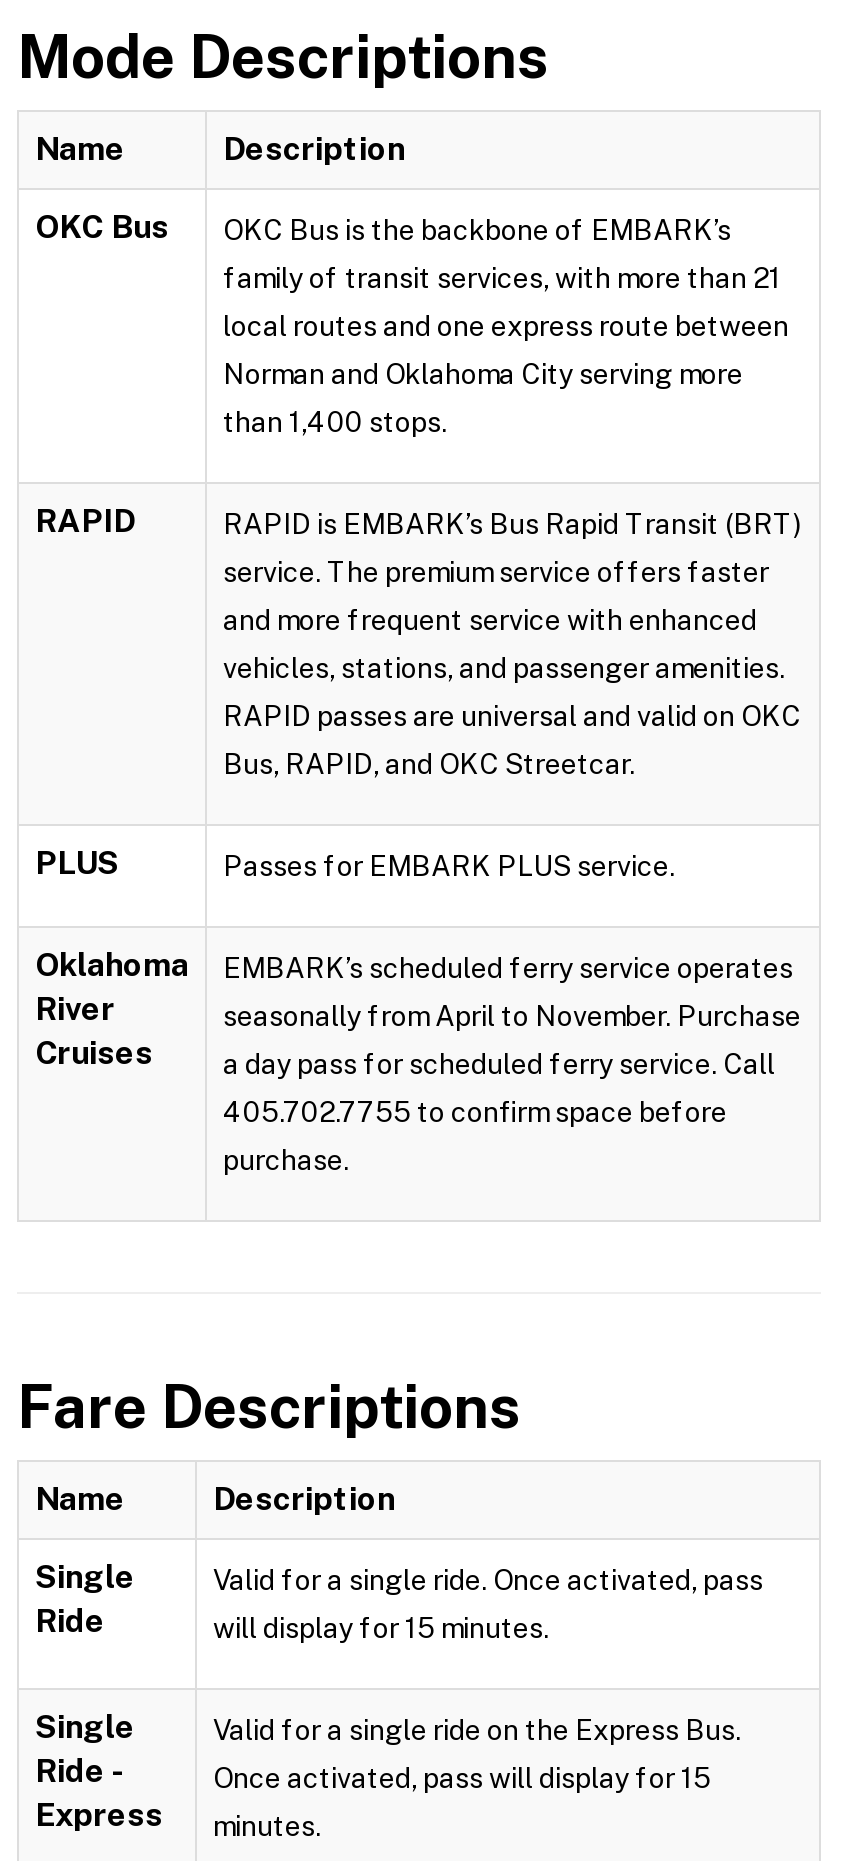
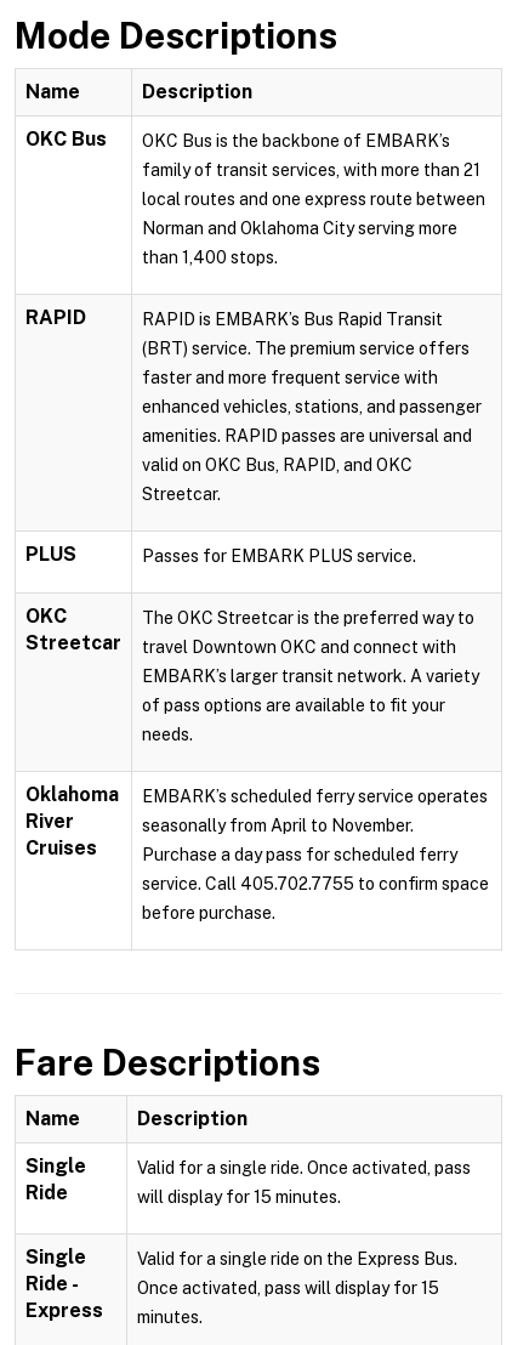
none -> [25,605,121,654] OKC | Streetcar
none -> [142,608,479,744] The OKC Streetcar is the preferred way to | travel Downtown OKC and connect with | EMBARK’s larger transit network. A variety | of pass options are available to fit your | needs.

